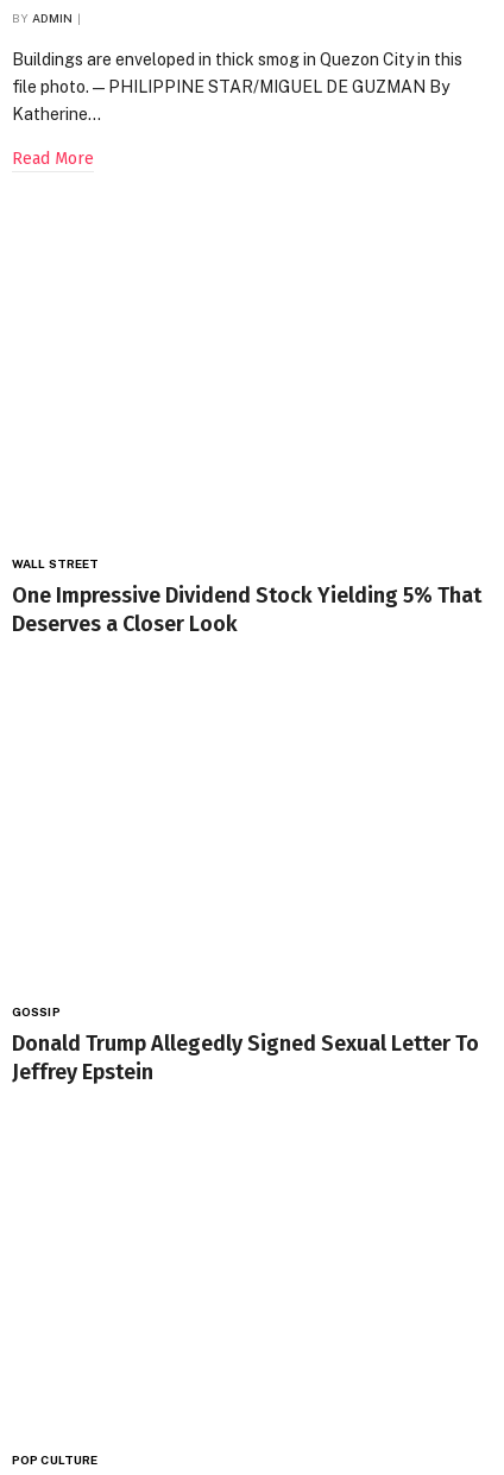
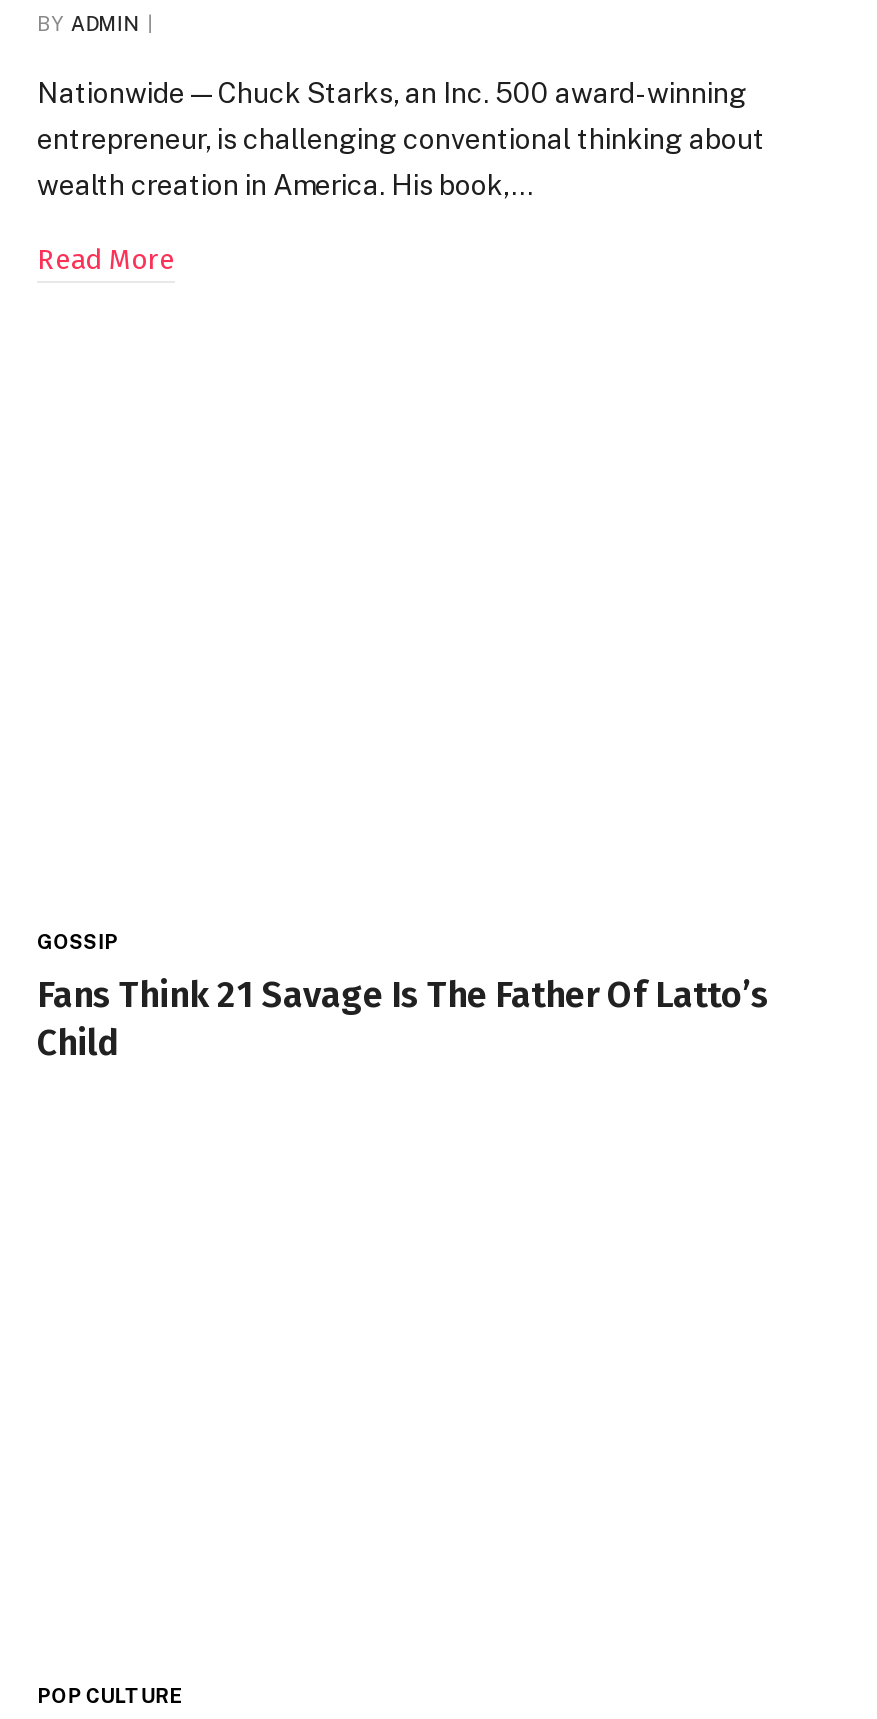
[12,50,462,124] Buildings are enveloped in thick smog in Quezon City in this | file photo. — PHILIPPINE STAR/MIGUEL DE GUZMAN By | Katherine… -> [37,77,765,201] Nationwide — Chuck Starks, an Inc. 500 award-winning | entrepreneur, is challenging conventional thinking about | wealth creation in America. His book,…
[12,556,481,637] WALL STREET | One Impressive Dividend Stock Yielding 5% That | Deserves a Closer Look -> none
[12,1030,479,1085] Donald Trump Allegedly Signed Sexual Letter To | Jeffrey Epstein -> [37,973,769,1065] Fans Think 21 Savage Is The Father Of Latto’s | Child

